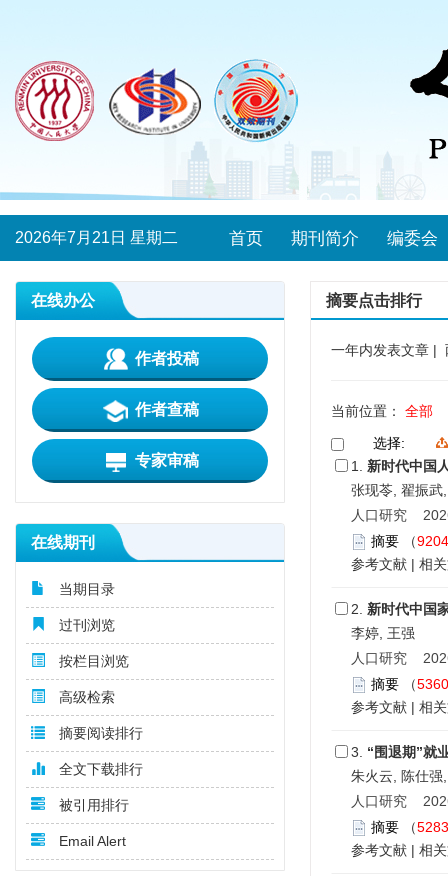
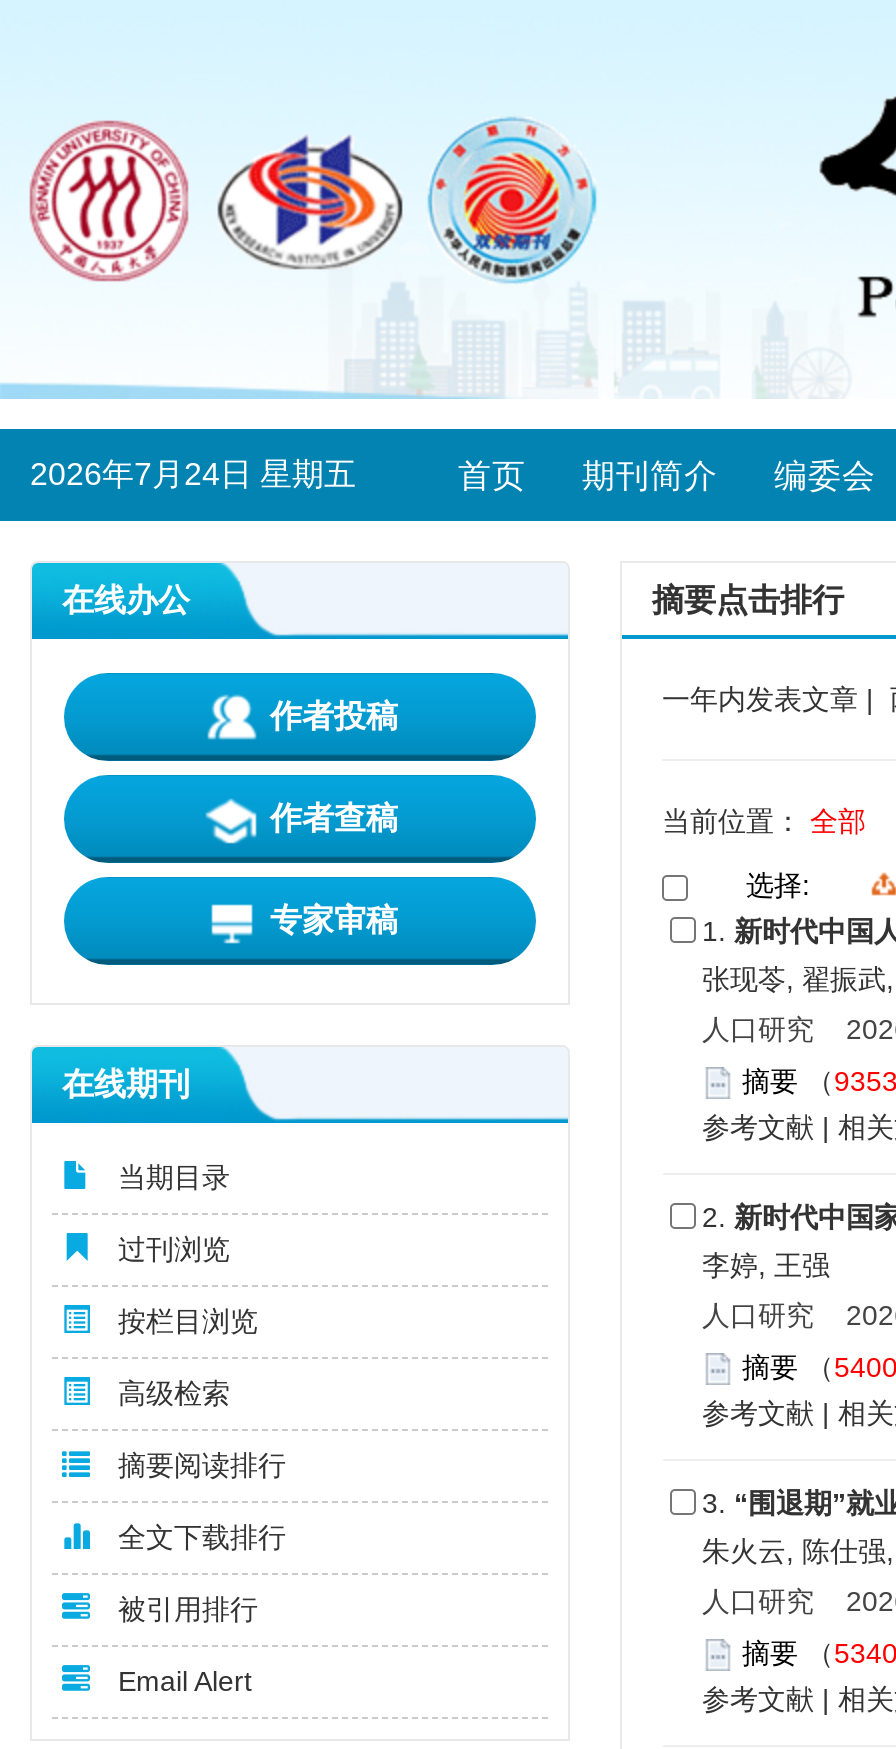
[15,229,178,246] 2026年7月21日 星期二 -> [30,457,356,491] 2026年7月24日 星期五
[371,533,448,549] 摘要（9204 -> [742,1065,896,1097] 摘要（9353
[371,676,448,692] 摘要（5360 -> [742,1351,896,1383] 摘要（5400
[371,819,448,835] 摘要（5283 -> [742,1637,896,1669] 摘要（5340

